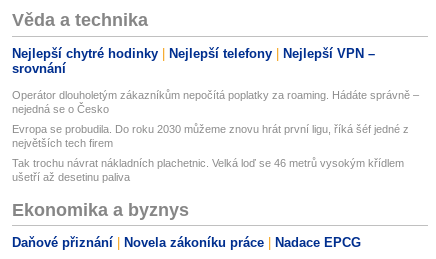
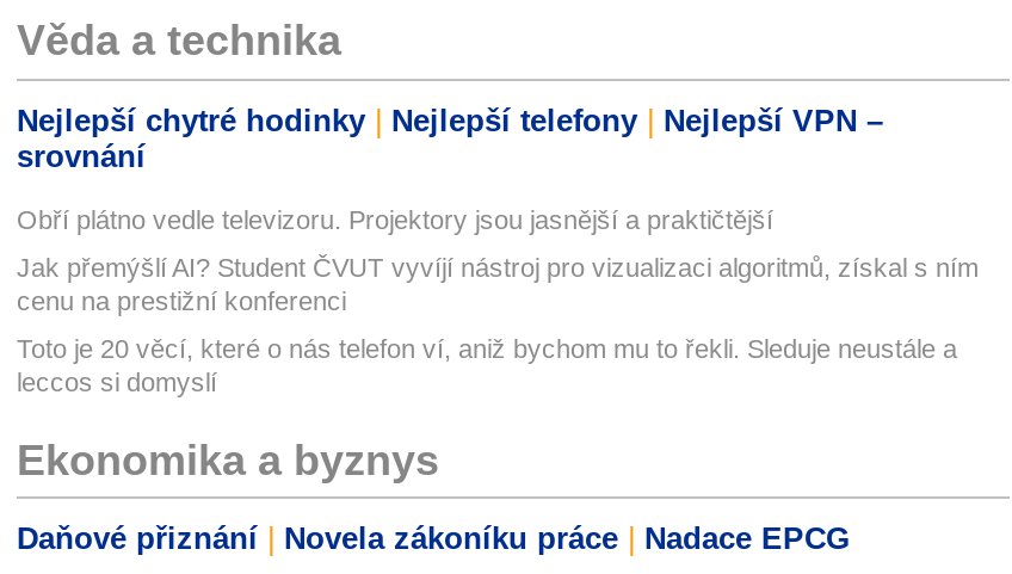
[12,89,419,115] Operátor dlouholetým zákazníkům nepočítá poplatky za roaming. Hádáte správně – | nejedná se o Česko -> [17,205,773,233] Obří plátno vedle televizoru. Projektory jsou jasnější a praktičtější
[12,123,409,149] Evropa se probudila. Do roku 2030 můžeme znovu hrát první ligu, říká šéf jedné z | největších tech firem -> [17,253,979,315] Jak přemýšlí AI? Student ČVUT vyvíjí nástroj pro vizualizaci algoritmů, získal s ním | cenu na prestižní konferenci
[12,157,404,183] Tak trochu návrat nákladních plachetnic. Velká loď se 46 metrů vysokým křídlem | ušetří až desetinu paliva -> [17,334,957,396] Toto je 20 věcí, které o nás telefon ví, aniž bychom mu to řekli. Sleduje neustále a | leccos si domyslí

